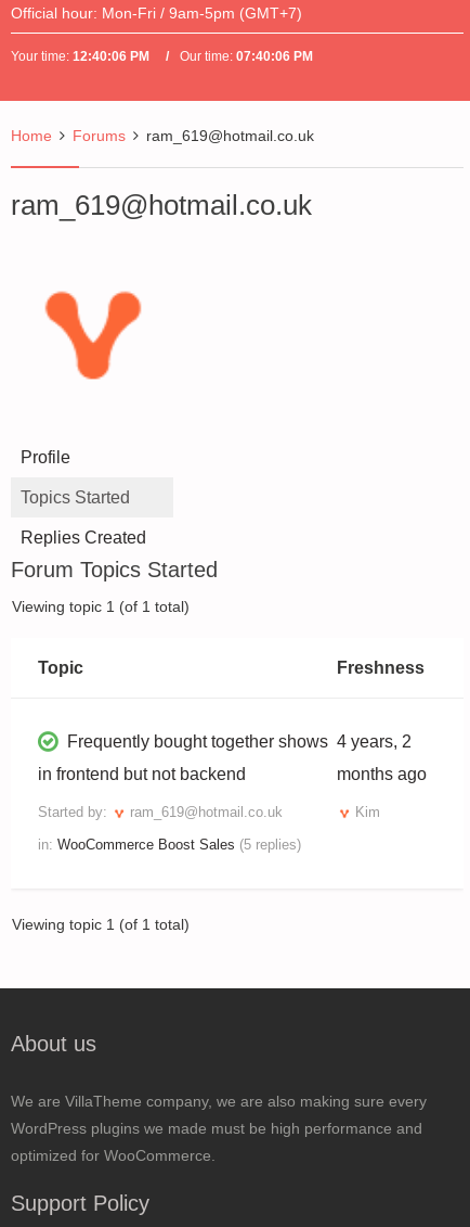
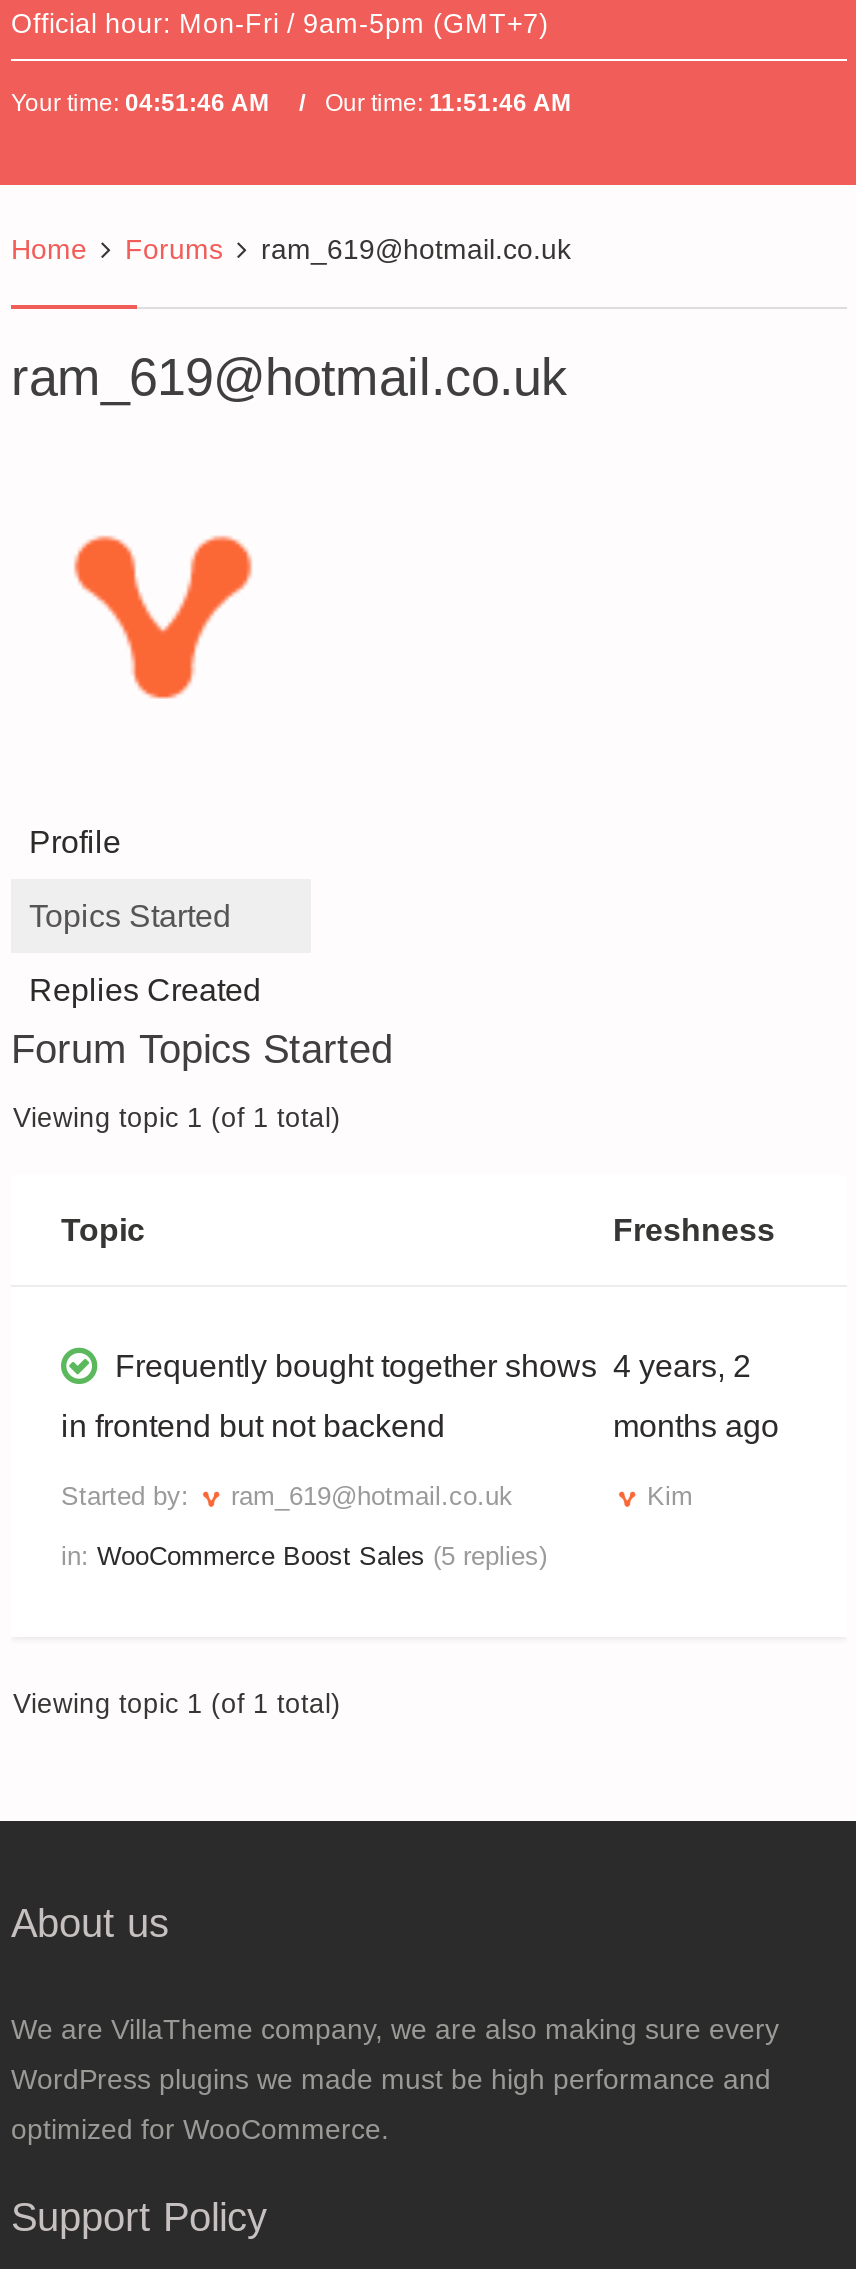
[11,49,149,64] Your time: 12:40:06 PM -> [11,89,269,117] Your time: 04:51:46 AM
[177,49,313,64] Our time: 07:40:06 PM -> [319,89,571,117] Our time: 11:51:46 AM

